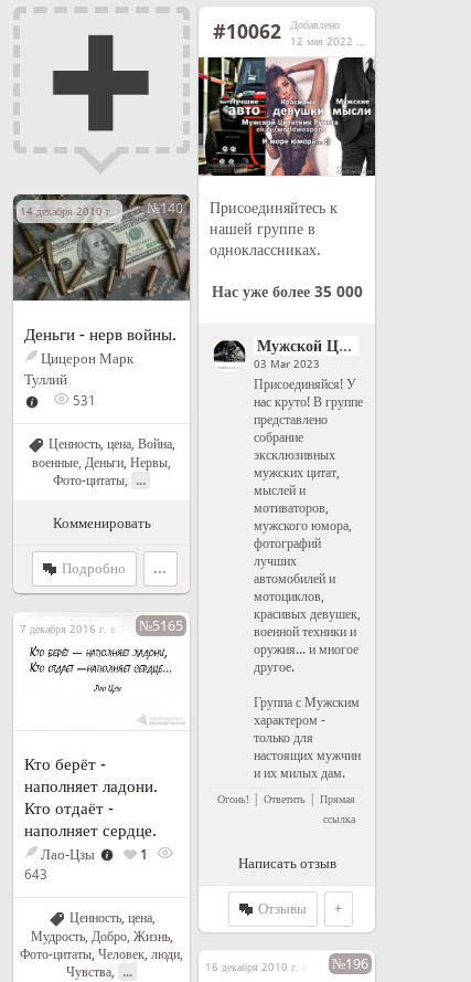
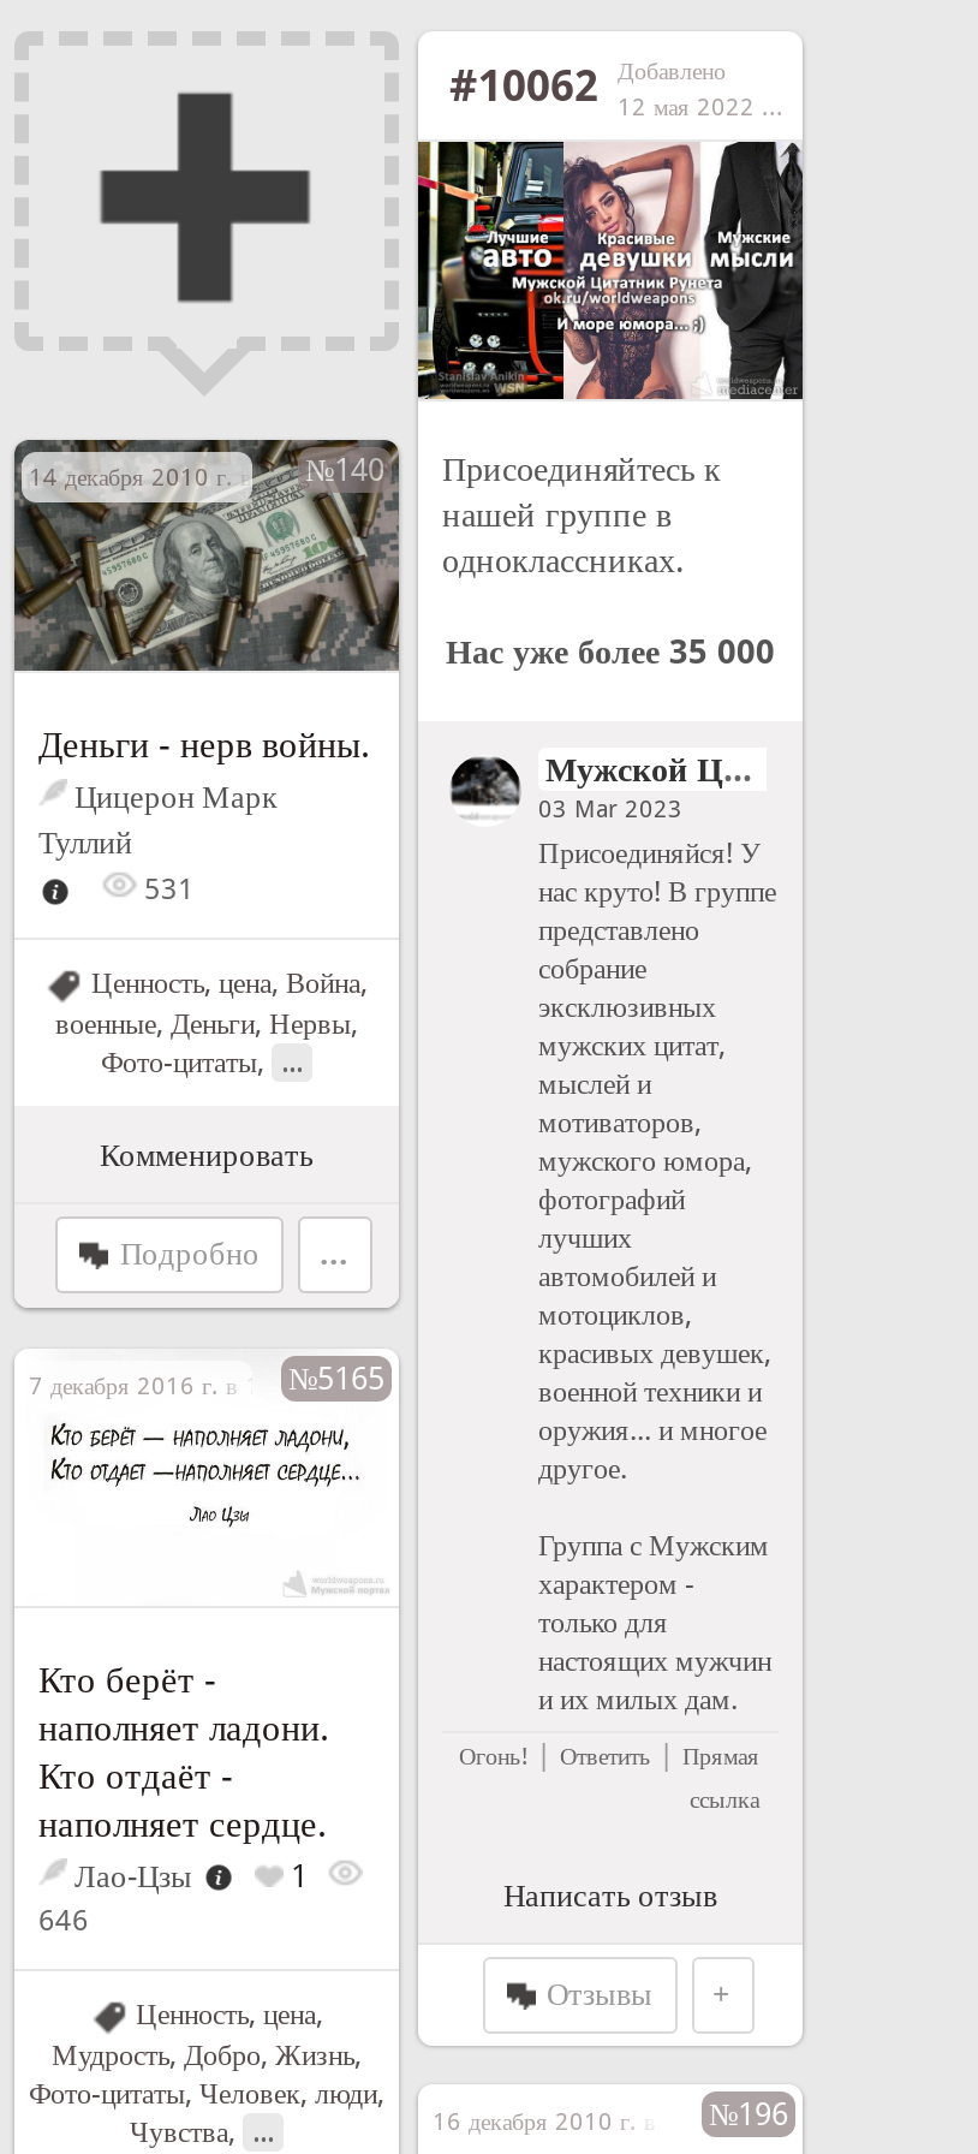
[24,867,47,882] 643 -> [38,1904,89,1937] 646

